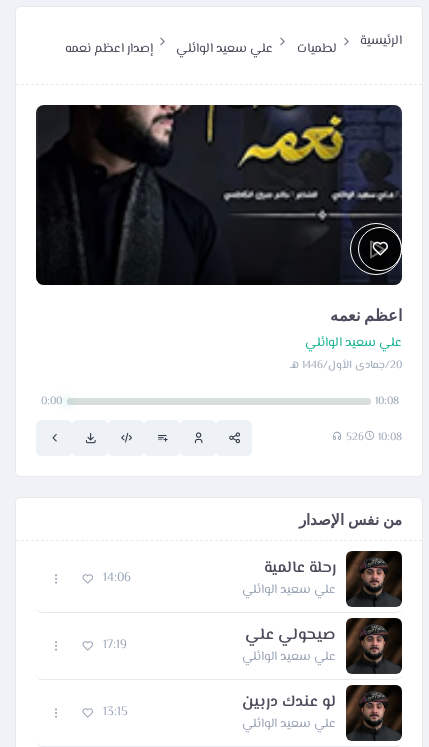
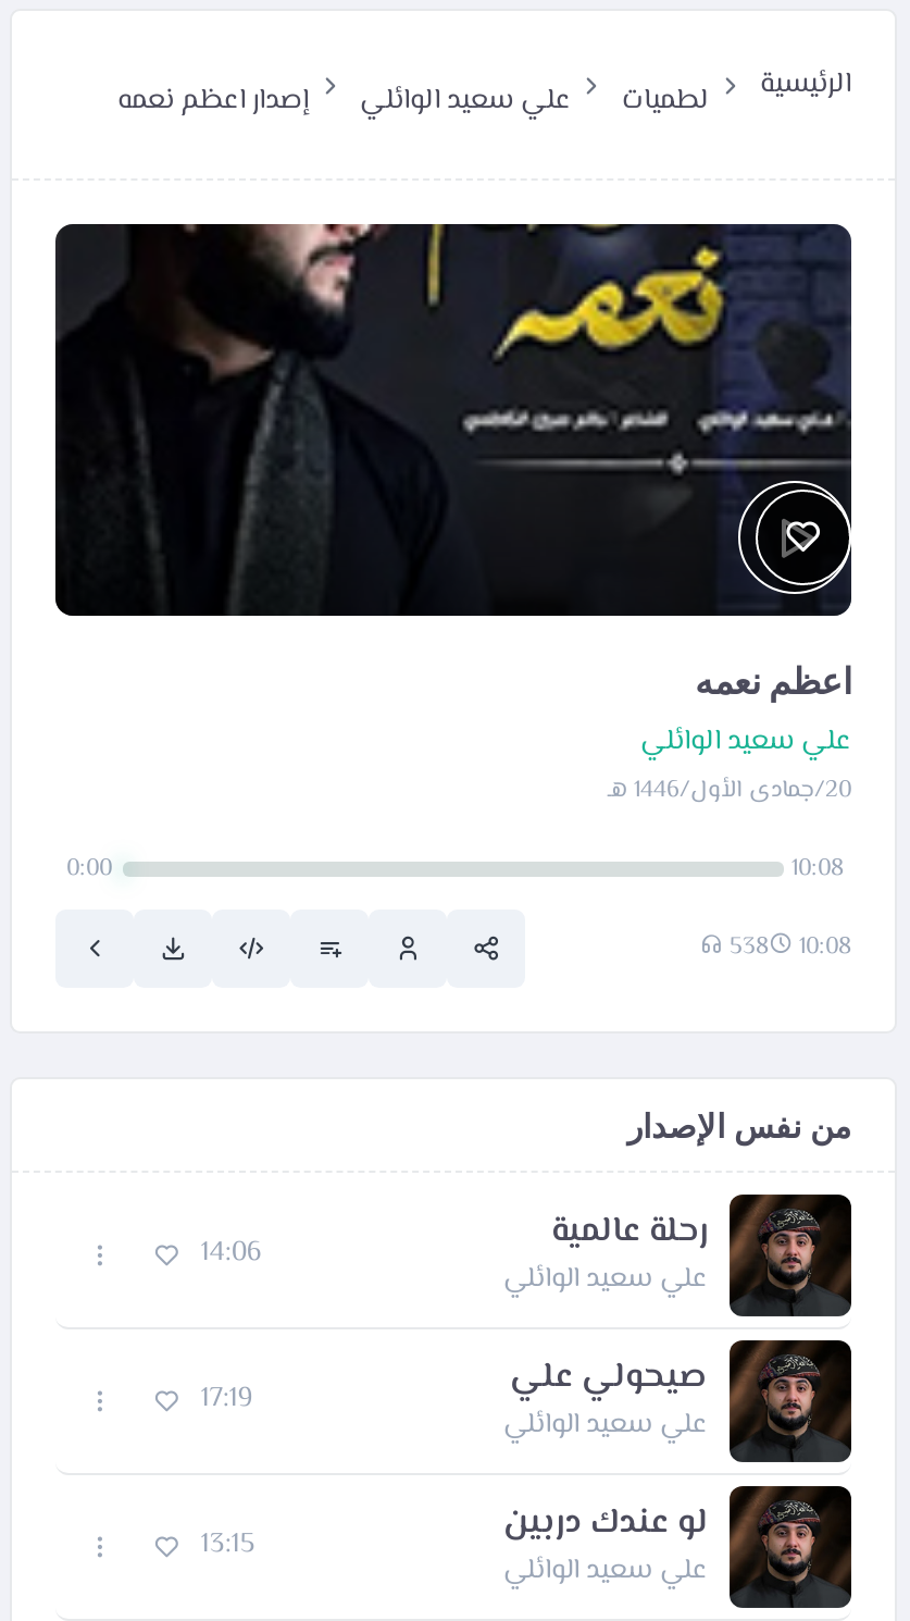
[343,428,402,445] 526 10:08 -> [723,928,851,965] 538 10:08

